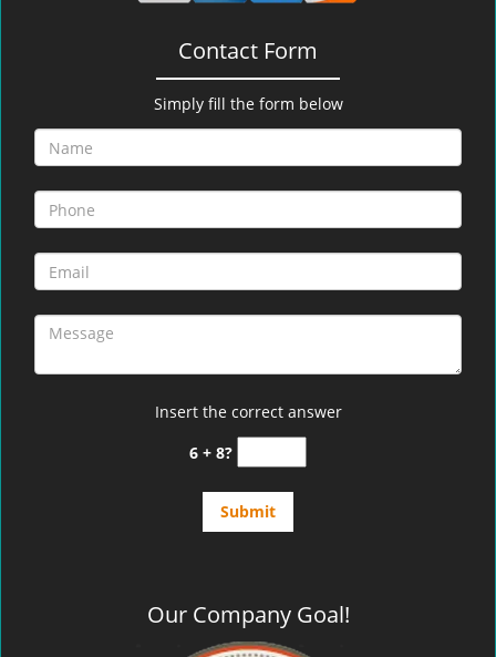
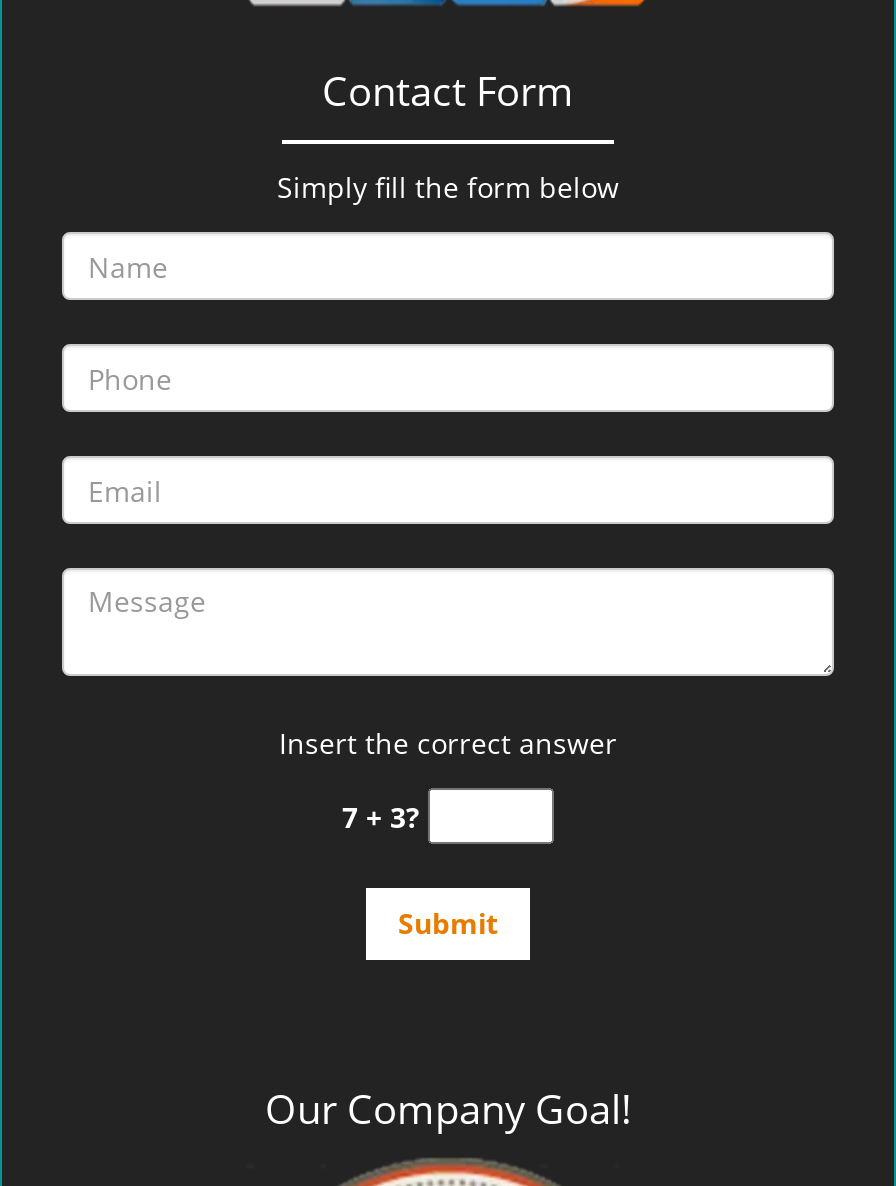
[189,442,232,463] 6 + 8? -> [342,798,420,836] 7 + 3?

